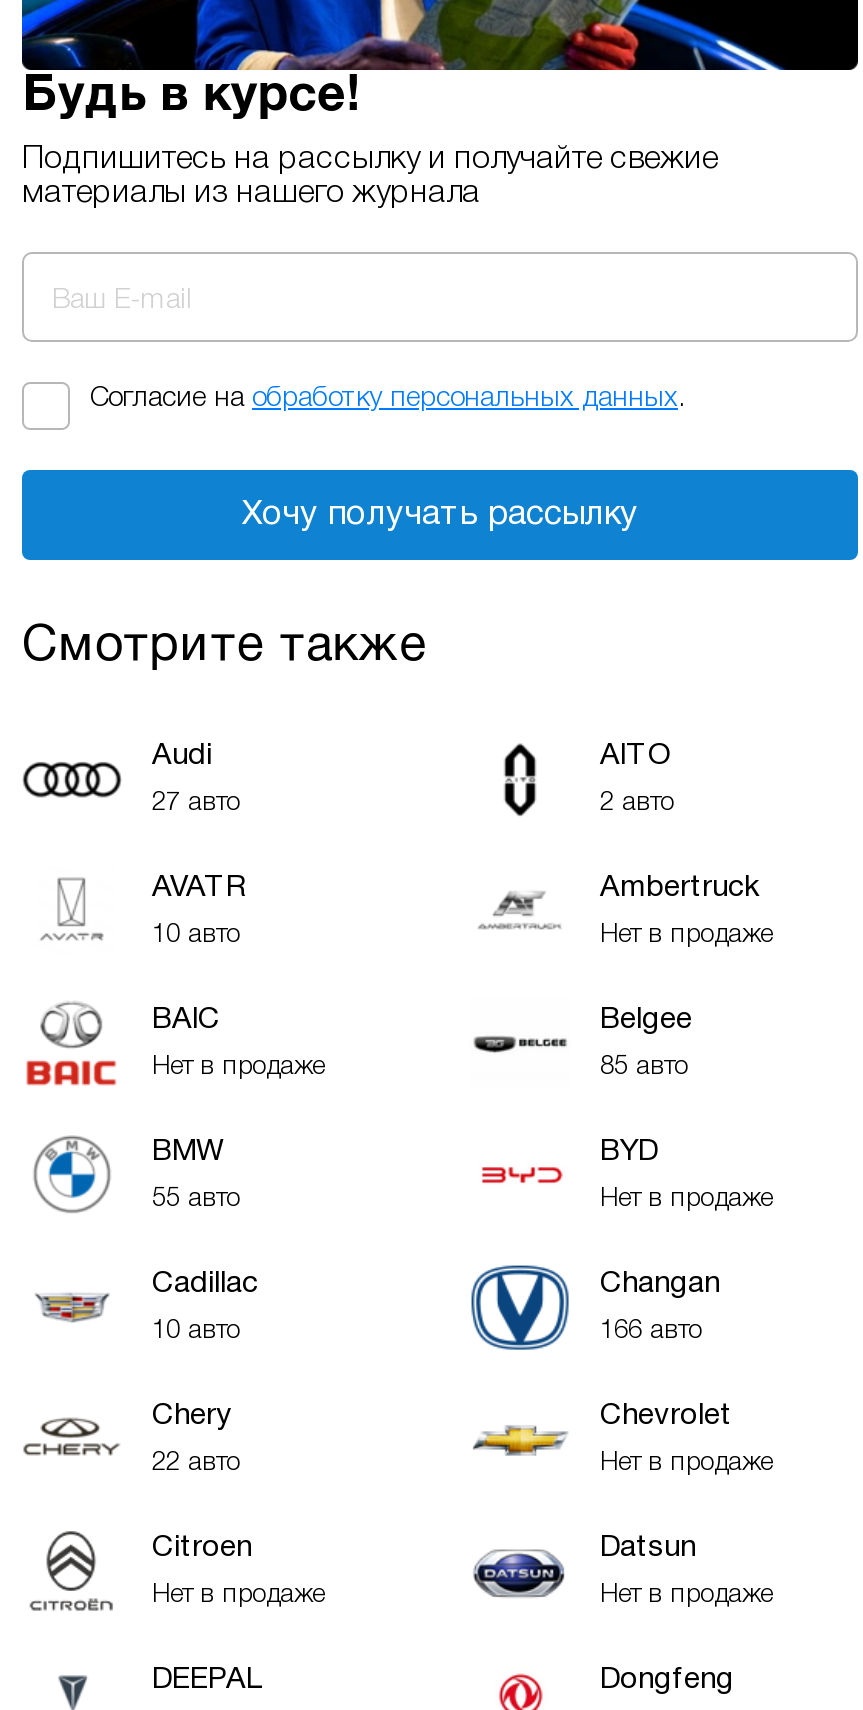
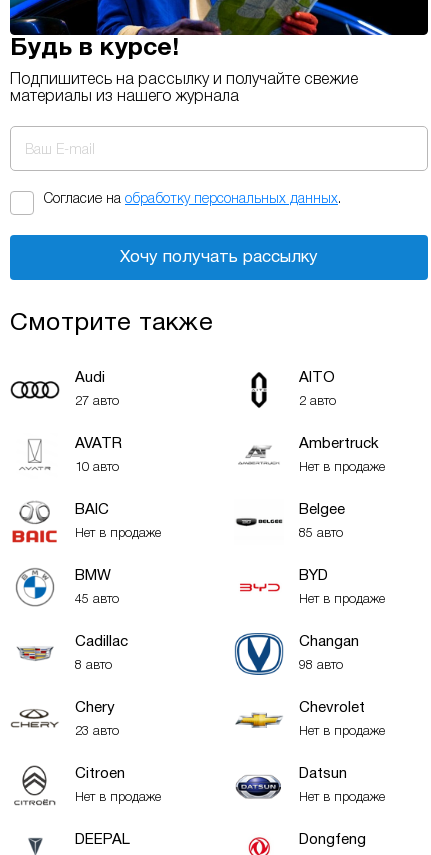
[152,1187,240,1209] 55 авто -> [75,594,119,605] 45 авто
[152,1319,240,1341] 10 авто -> [75,660,112,671] 8 авто
[600,1319,702,1341] 166 авто -> [299,660,343,671] 98 авто
[152,1451,240,1473] 22 авто -> [75,726,119,737] 23 авто

